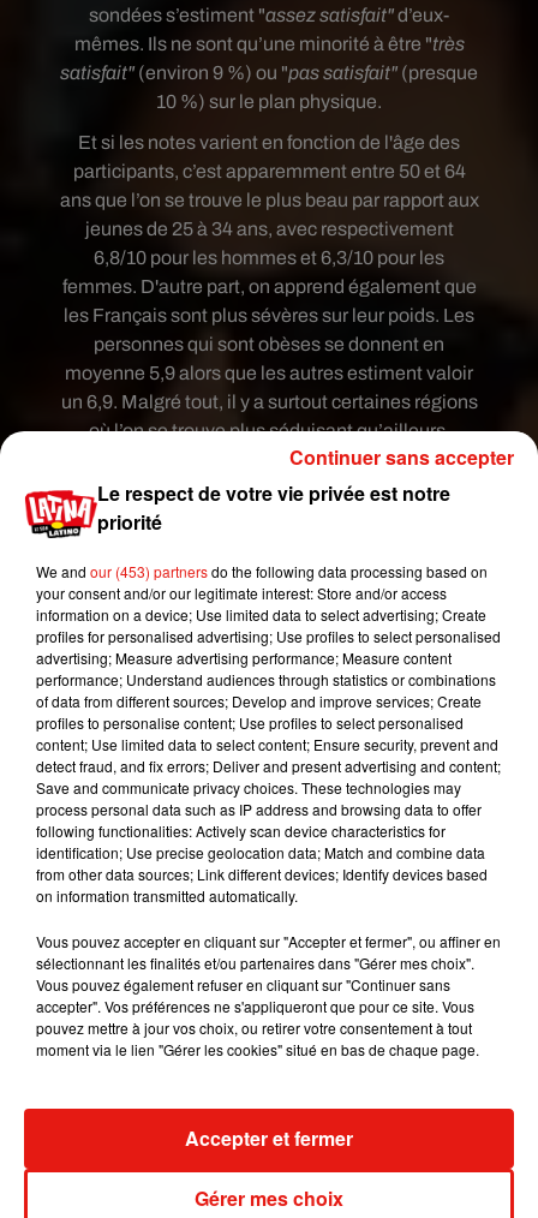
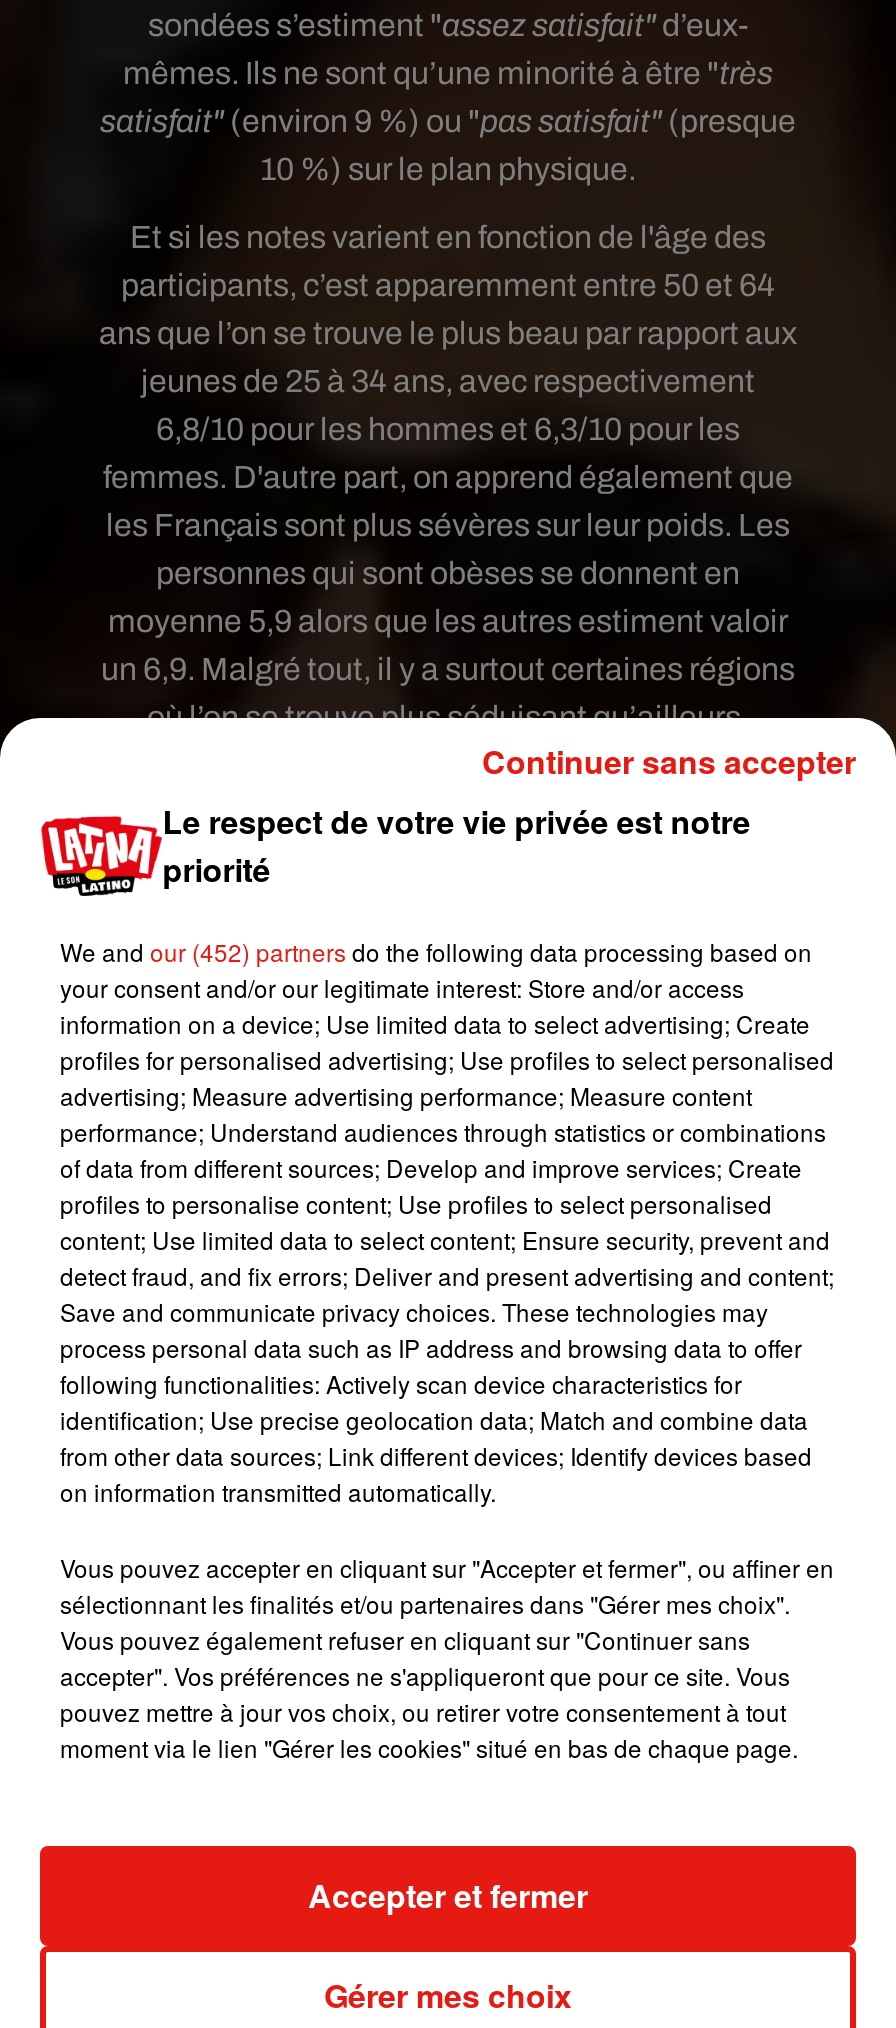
[36,560,488,581] We and our (453) partners do the following data processing based on -> [60,933,812,967] We and our (452) partners do the following data processing based on

